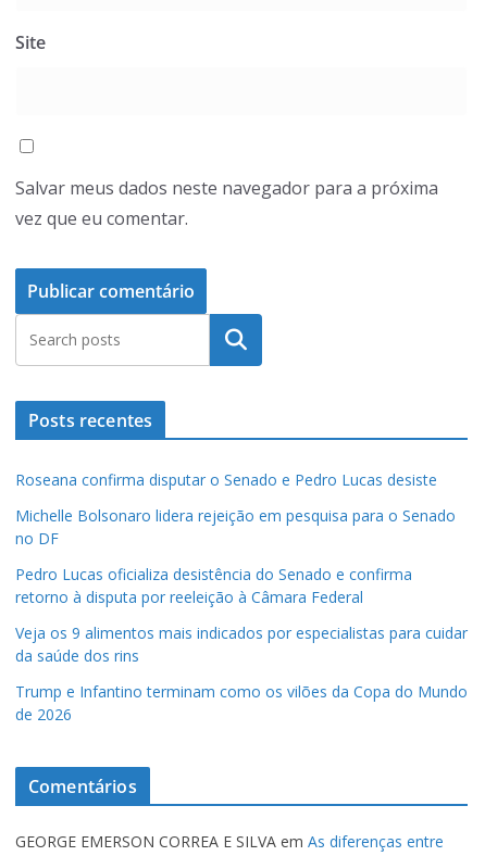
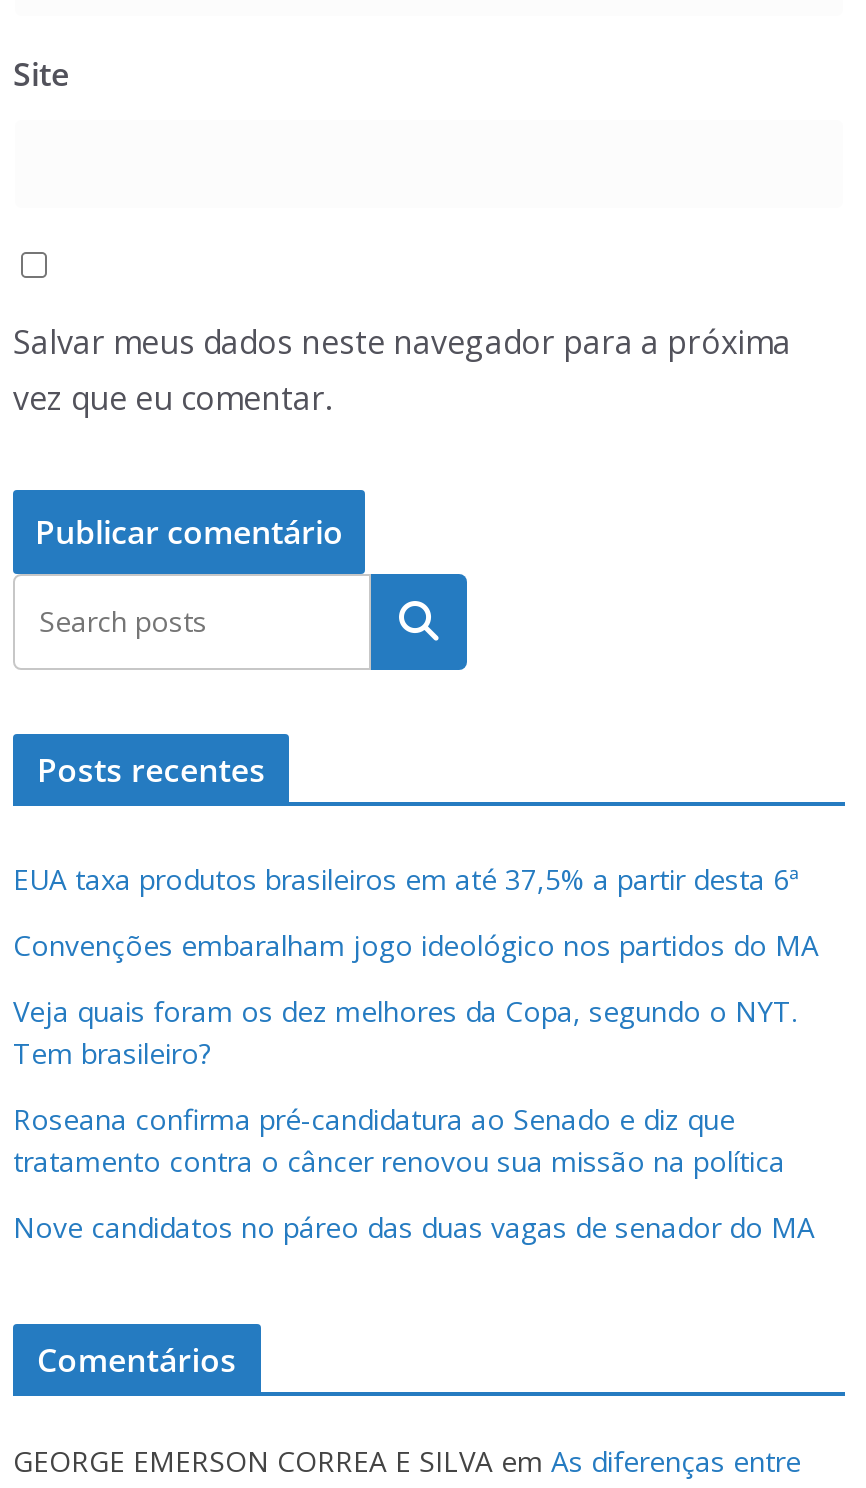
[15,469,437,490] Roseana confirma disputar o Senado e Pedro Lucas desiste -> [13,860,799,898] EUA taxa produtos brasileiros em até 37,5% a partir desta 6ª
[15,505,456,549] Michelle Bolsonaro lidera rejeição em pesquisa para o Senado | no DF -> [13,926,819,964] Convenções embaralham jogo ideológico nos partidos do MA
[15,564,412,607] Pedro Lucas oficializa desistência do Senado e confirma | retorno à disputa por reeleição à Câmara Federal -> [13,992,797,1072] Veja quais foram os dez melhores da Copa, segundo o NYT. | Tem brasileiro?
[15,622,468,666] Veja os 9 alimentos mais indicados por especialistas para cuidar | da saúde dos rins -> [13,1100,785,1180] Roseana confirma pré-candidatura ao Senado e diz que | tratamento contra o câncer renovou sua missão na política
[15,681,468,725] Trump e Infantino terminam como os vilões da Copa do Mundo | de 2026 -> [13,1208,815,1246] Nove candidatos no páreo das duas vagas de senador do MA

